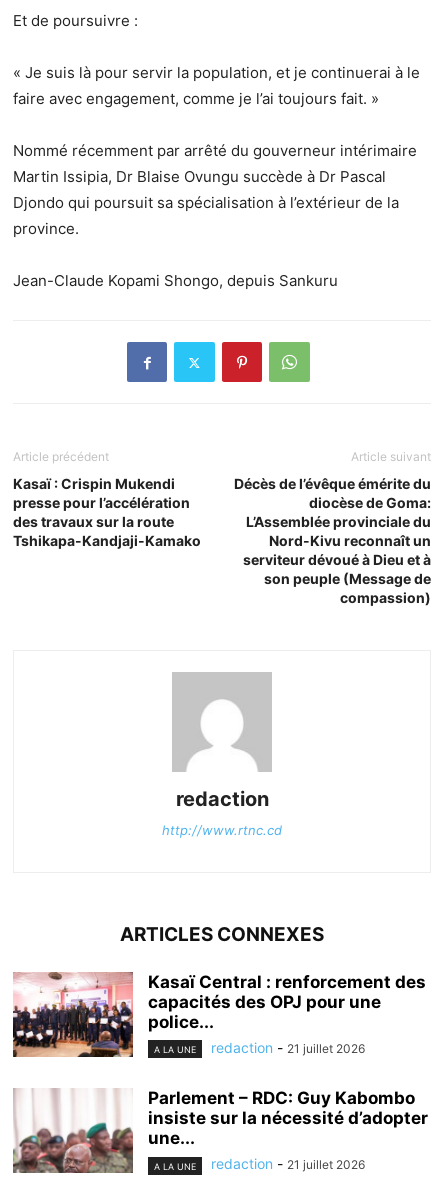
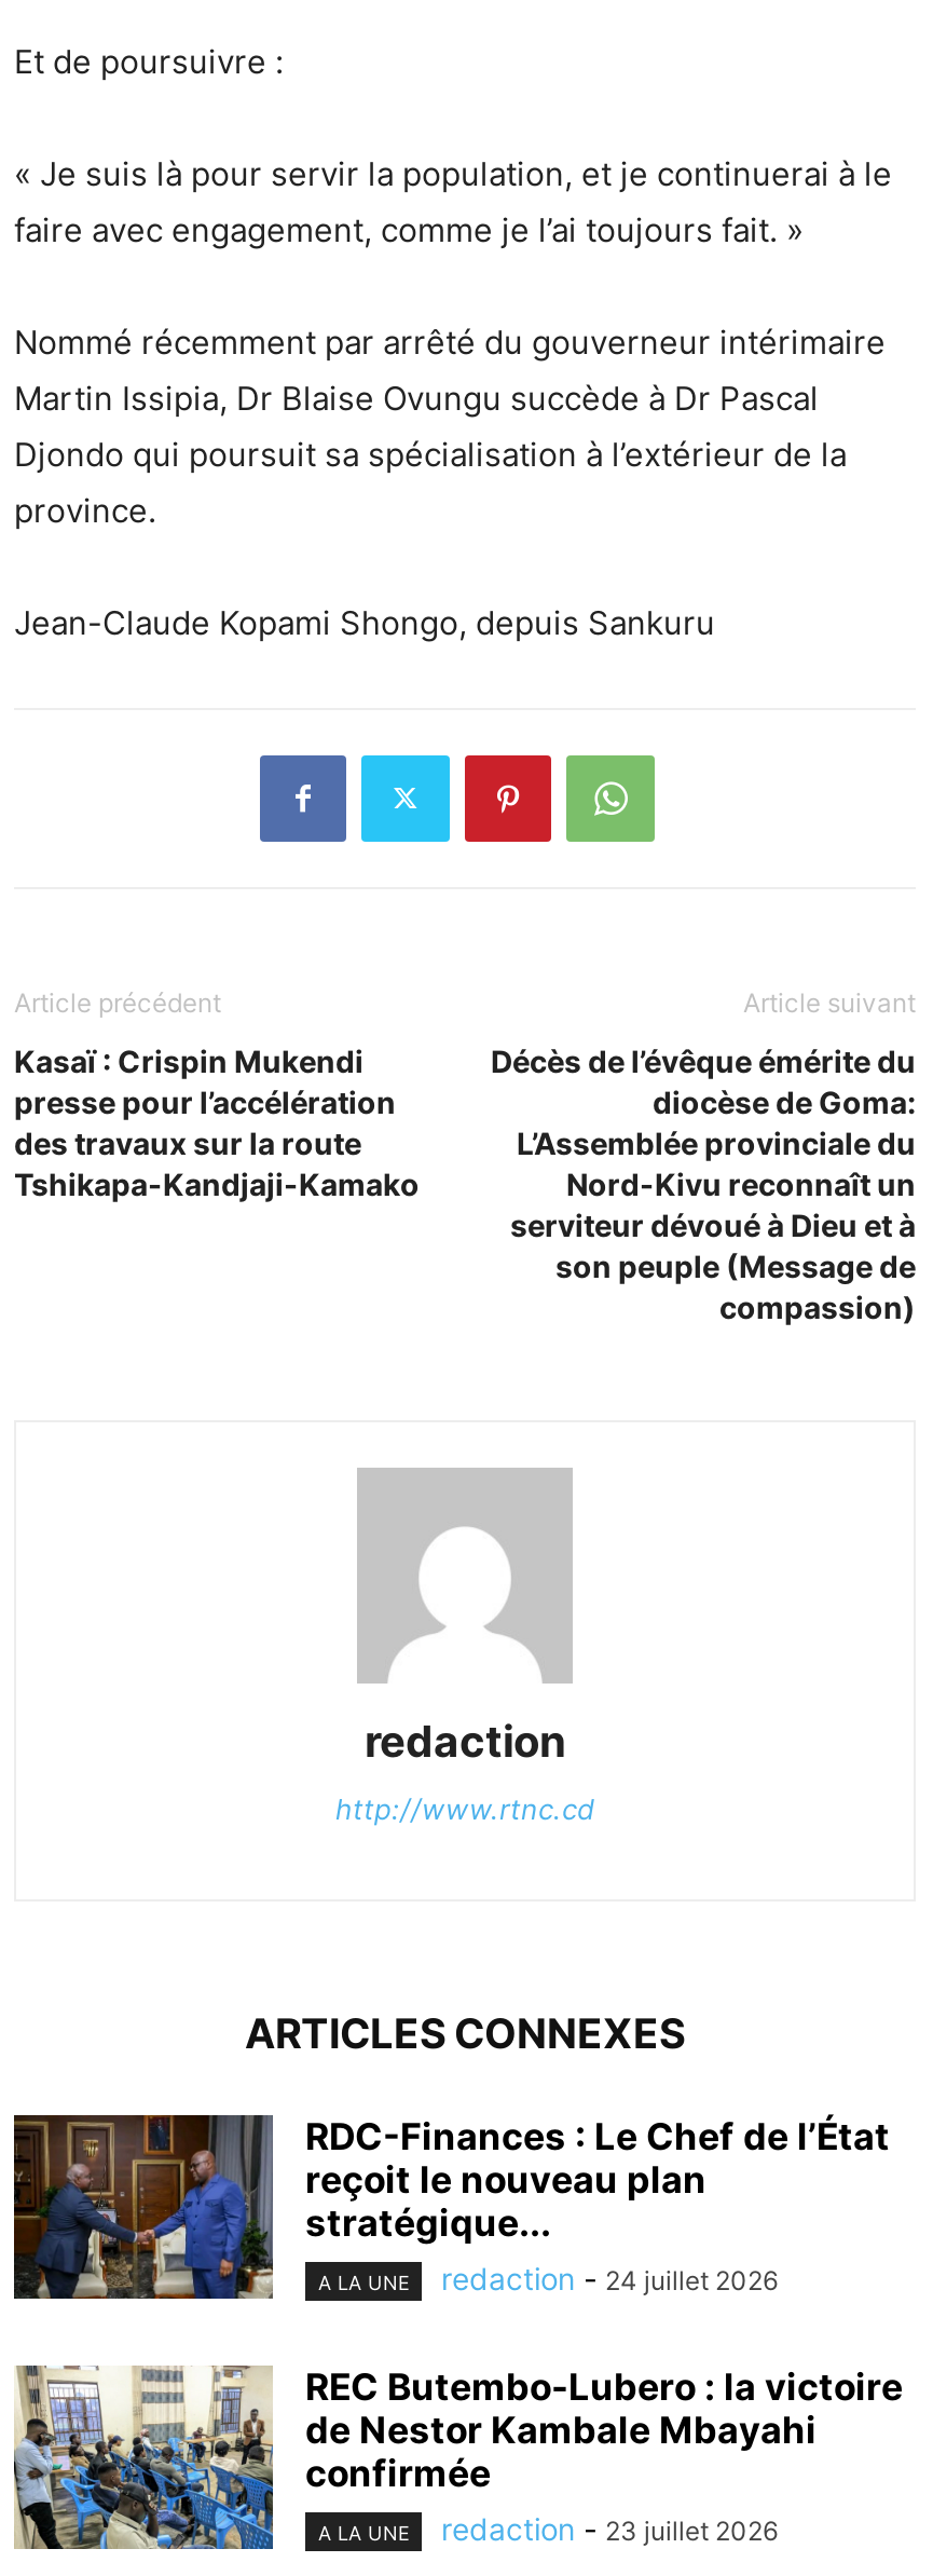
[12,972,426,1058] [image] | Kasaï Central : renforcement des | capacités des OPJ pour une | police... -> [12,2114,890,2302] [image] | RDC-Finances : Le Chef de l’État | reçoit le nouveau plan | stratégique...
[211,1039,365,1056] redaction - 21 juillet 2026 -> [441,2259,778,2296] redaction - 24 juillet 2026
[13,1088,428,1174] [image] | Parlement – RDC: Guy Kabombo | insiste sur la nécessité d’adopter | une... -> [12,2364,903,2552] [image] | REC Butembo-Lubero : la victoire | de Nestor Kambale Mbayahi | confirmée
[211,1155,365,1172] redaction - 21 juillet 2026 -> [441,2510,778,2547] redaction - 23 juillet 2026

